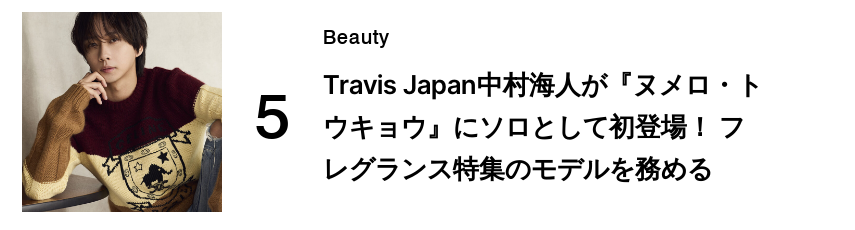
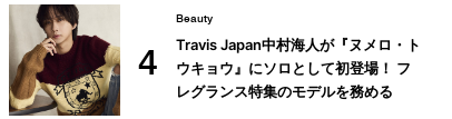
[255,68,763,154] 5 Travis Japan中村海人が『ヌメロ・ト ウキョウ』にソロとして初登場！ フ -> [138,36,421,84] 4 Travis Japan中村海人が『ヌメロ・ト ウキョウ』にソロとして初登場！ フ

